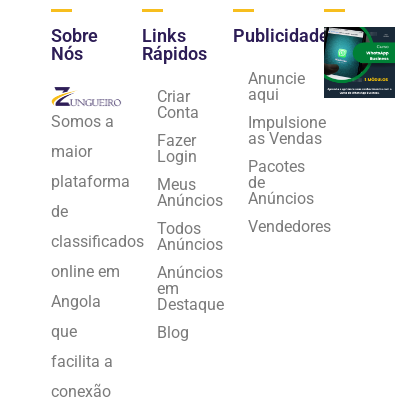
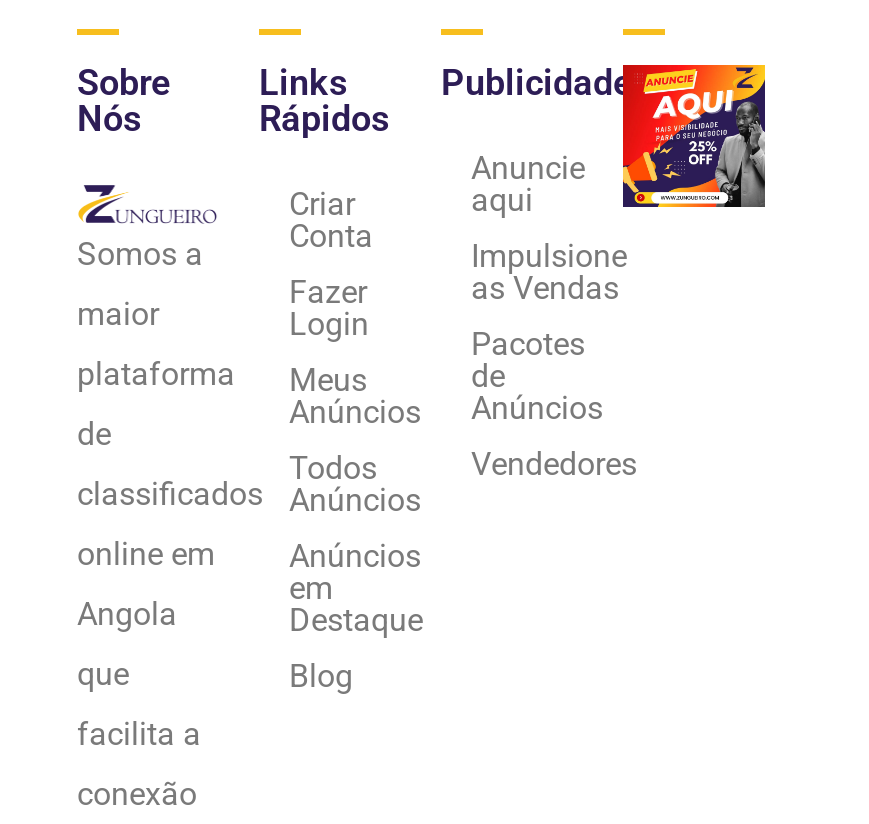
[323,26,396,99] [image] -> [621,63,767,209] [image]

